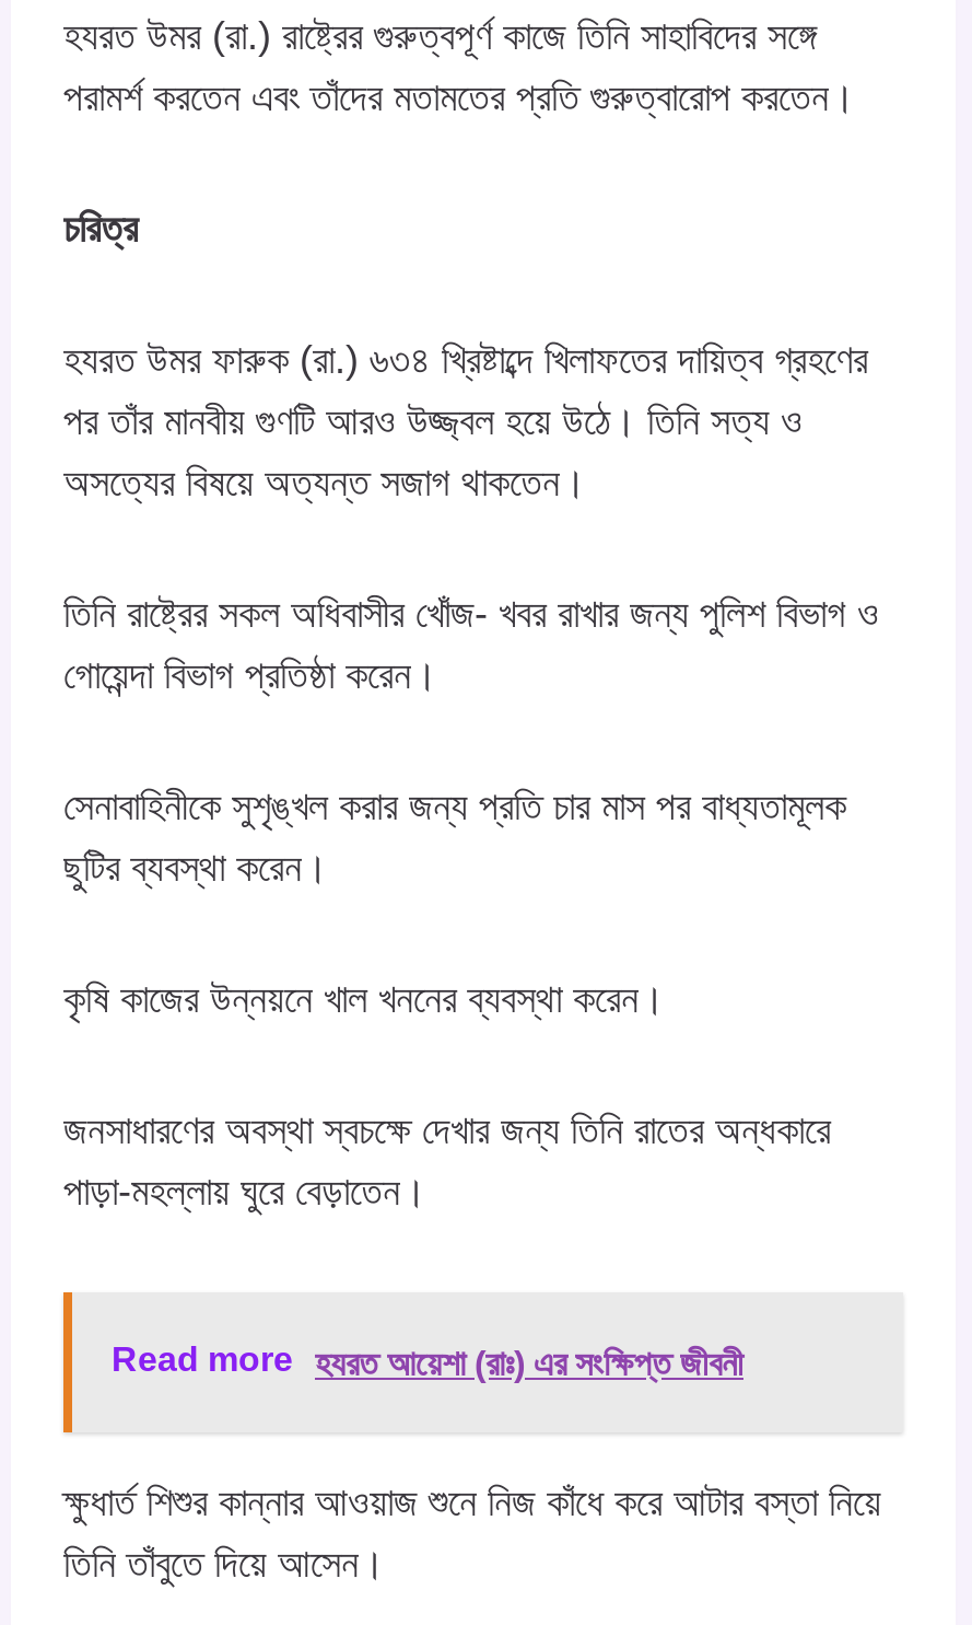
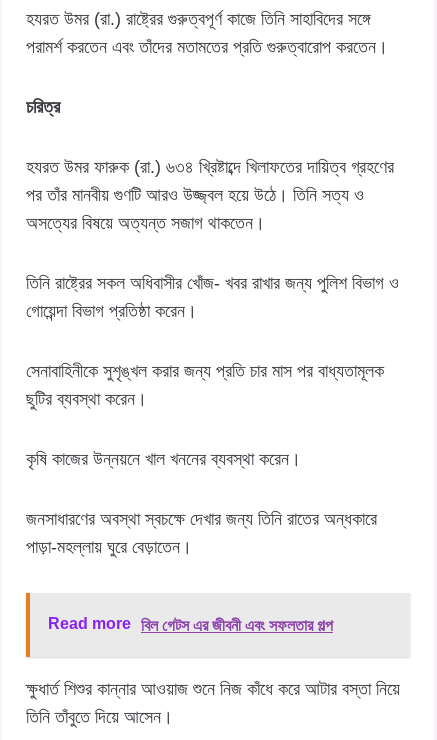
[112,1339,743,1381] Read more হযরত আয়েশা (রাঃ) এর সংক্ষিপ্ত জীবনী -> [48,614,333,633] Read more বিল গেটস এর জীবনী এবং সফলতার গল্প

